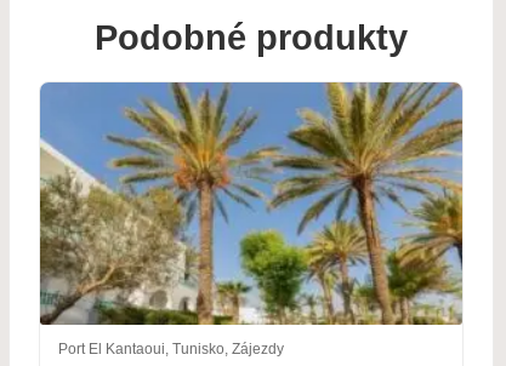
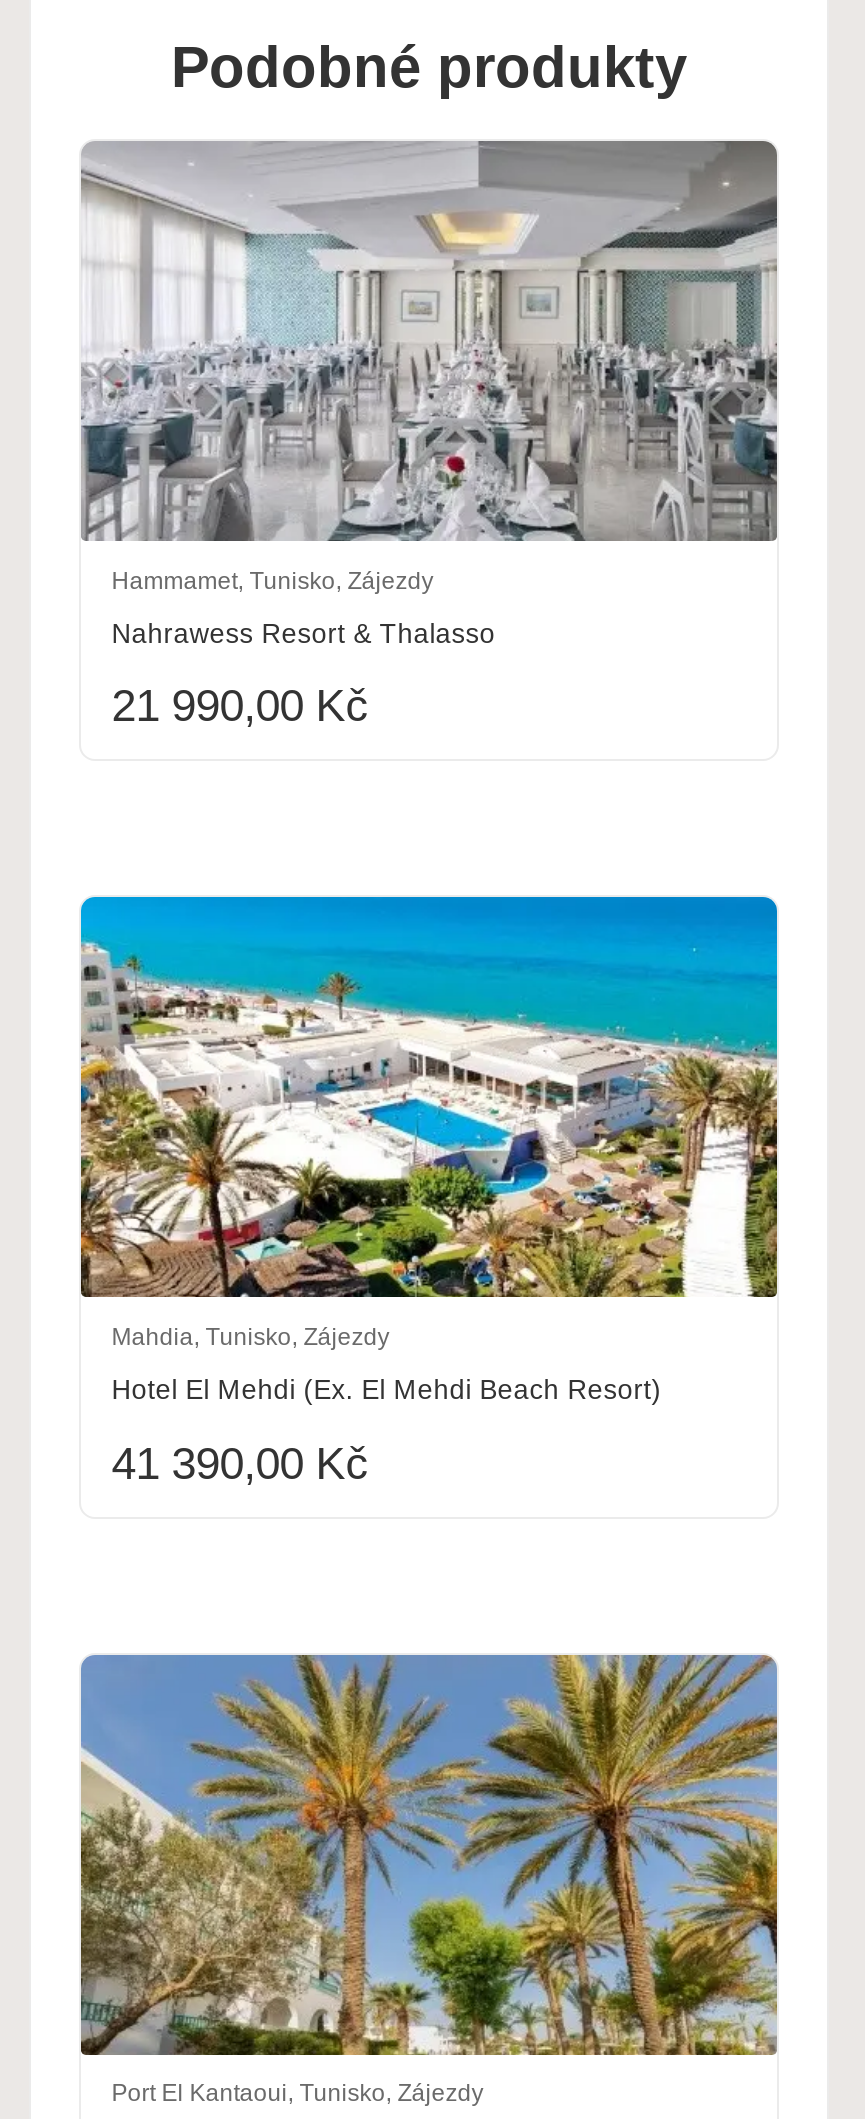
none -> [79,893,779,1488] [image] | Mahdia, Tunisko, Zájezdy | Hotel El Mehdi (Ex. El Mehdi Beach Resort) | 41 390,00 Kč
none -> [81,139,777,731] [image] | Hammamet, Tunisko, Zájezdy | Nahrawess Resort & Thalasso | 21 990,00 Kč

